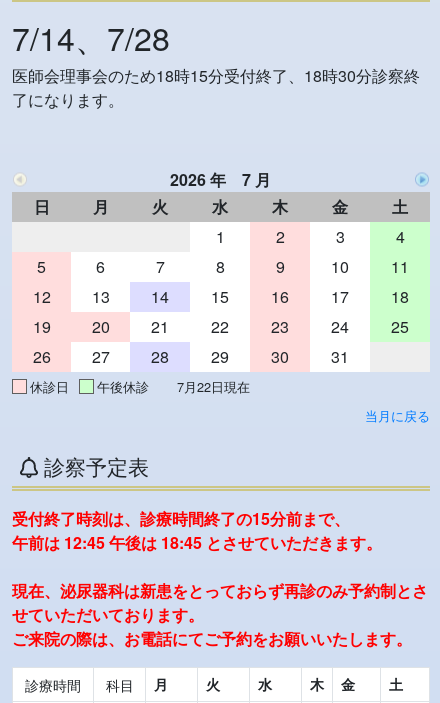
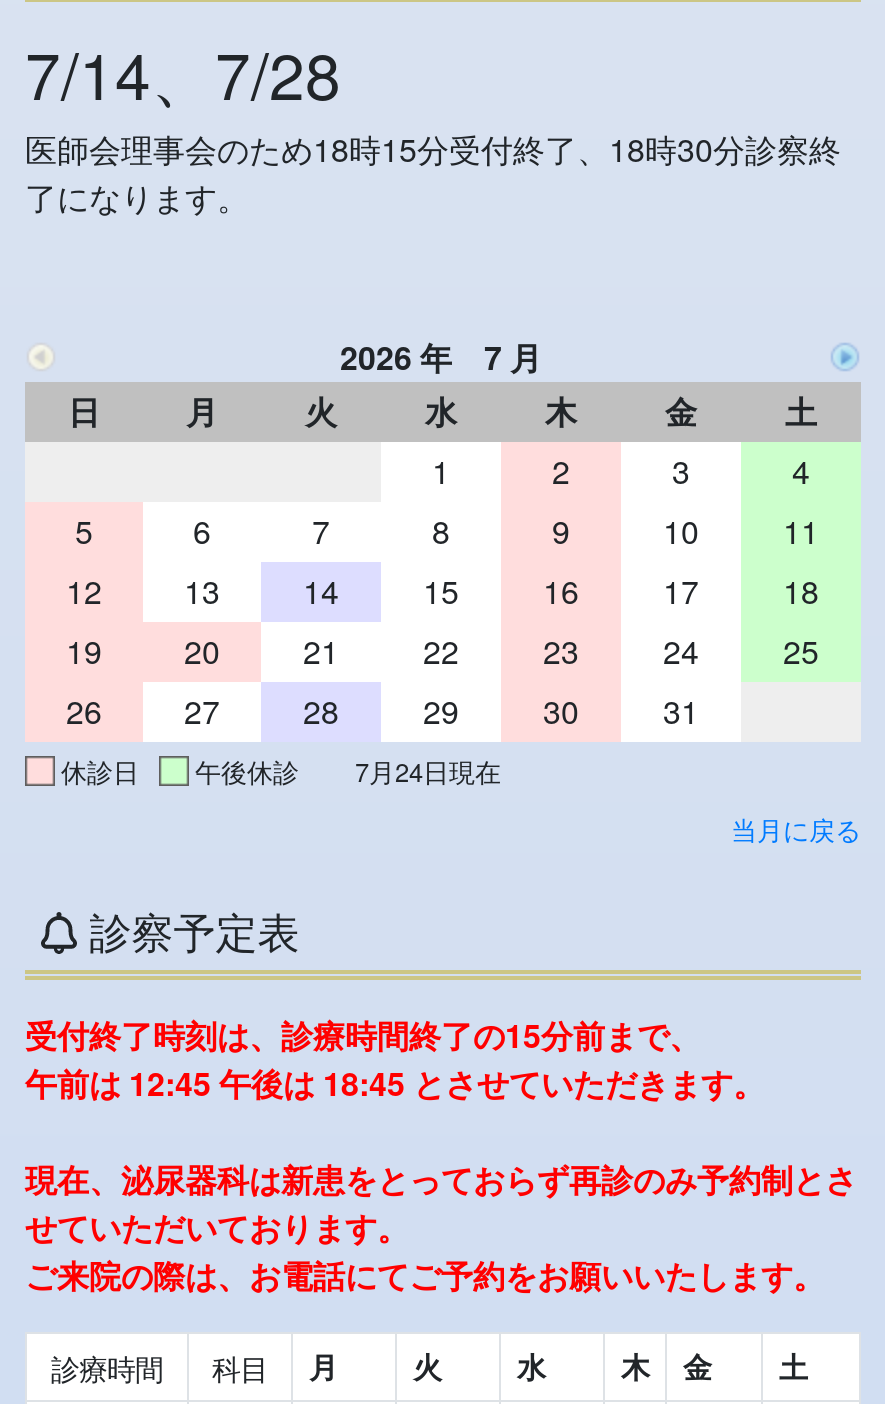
[30,377,250,396] 休診日 午後休診 7月22日現在 -> [61,752,501,790] 休診日 午後休診 7月24日現在

